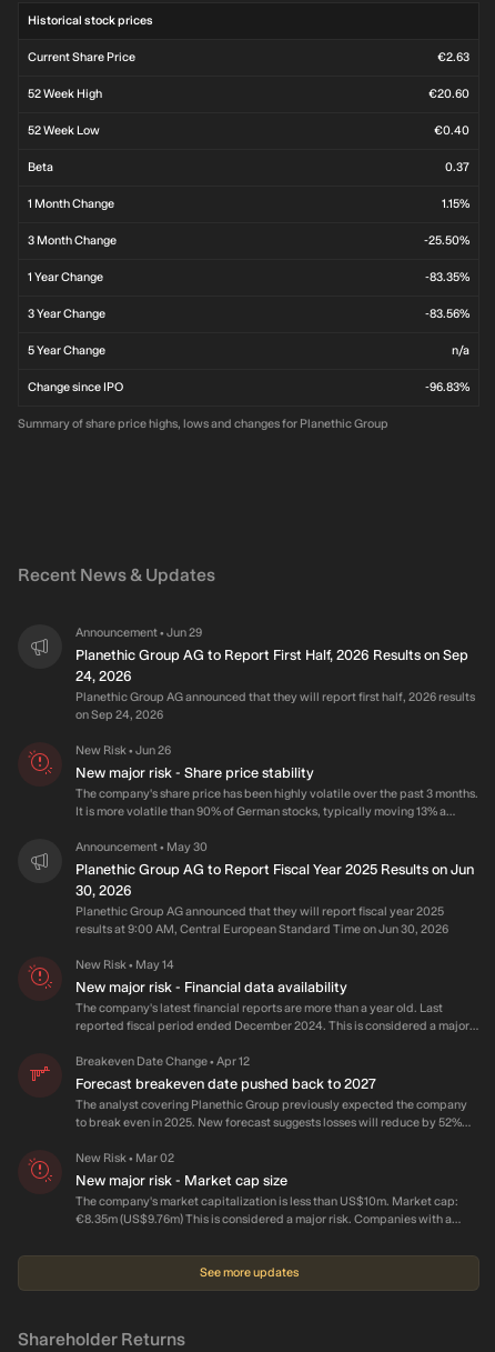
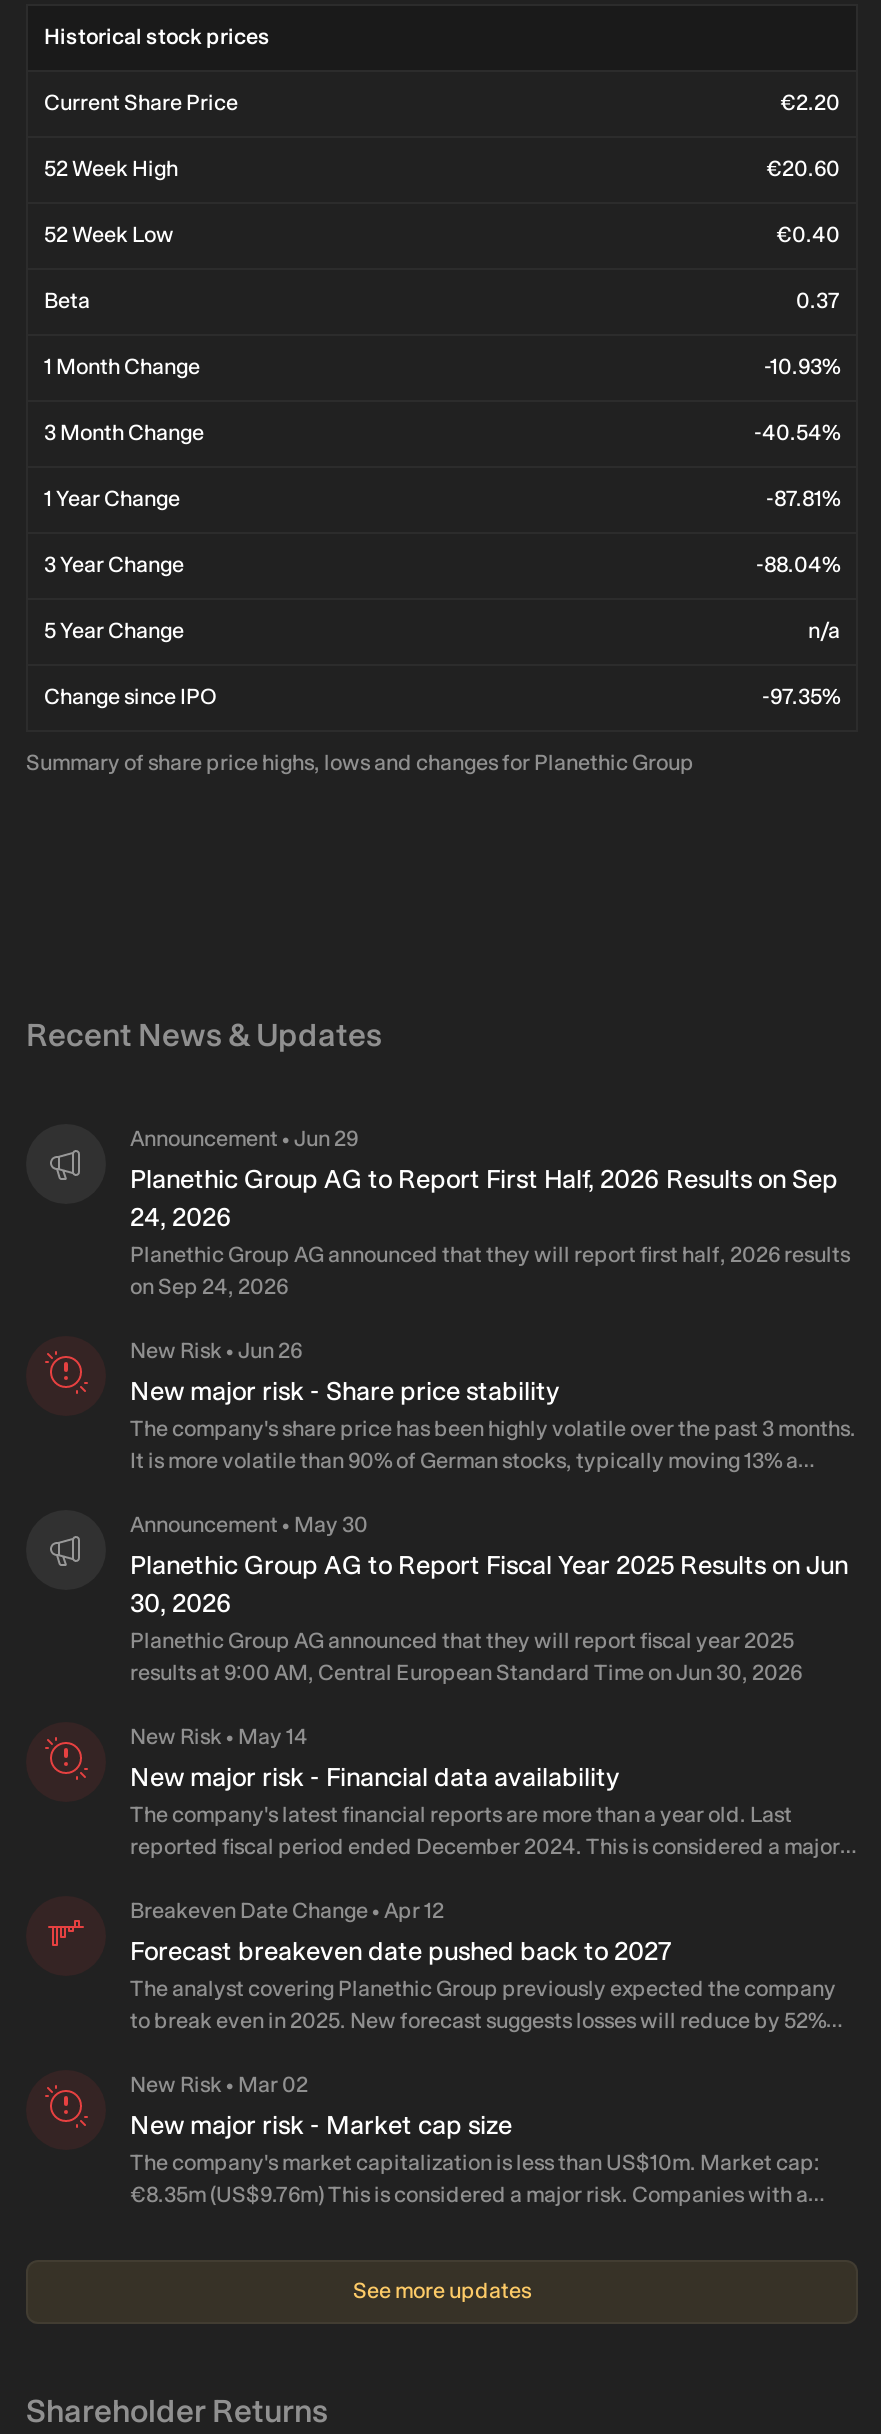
[437,50,469,64] €2.63 -> [780,89,840,115] €2.20
[442,196,469,211] 1.15% -> [764,353,840,379] -10.93%
[424,233,469,247] -25.50% -> [754,419,840,445] -40.54%
[425,270,469,284] -83.35% -> [766,485,840,511] -87.81%
[425,306,469,321] -83.56% -> [756,551,840,577] -88.04%
[425,380,469,394] -96.83% -> [762,683,840,709] -97.35%

